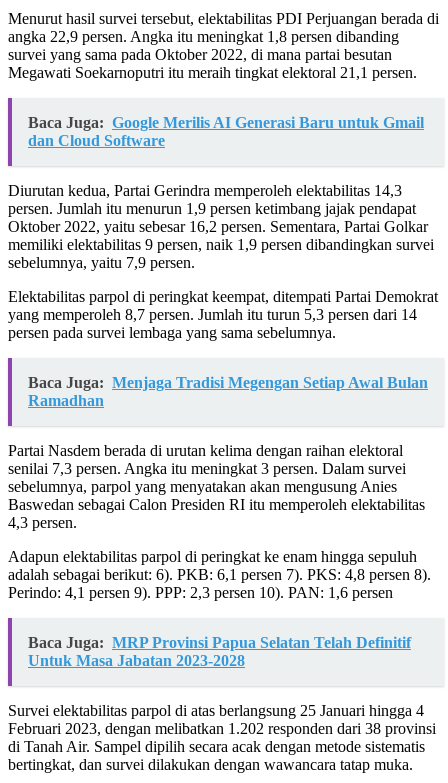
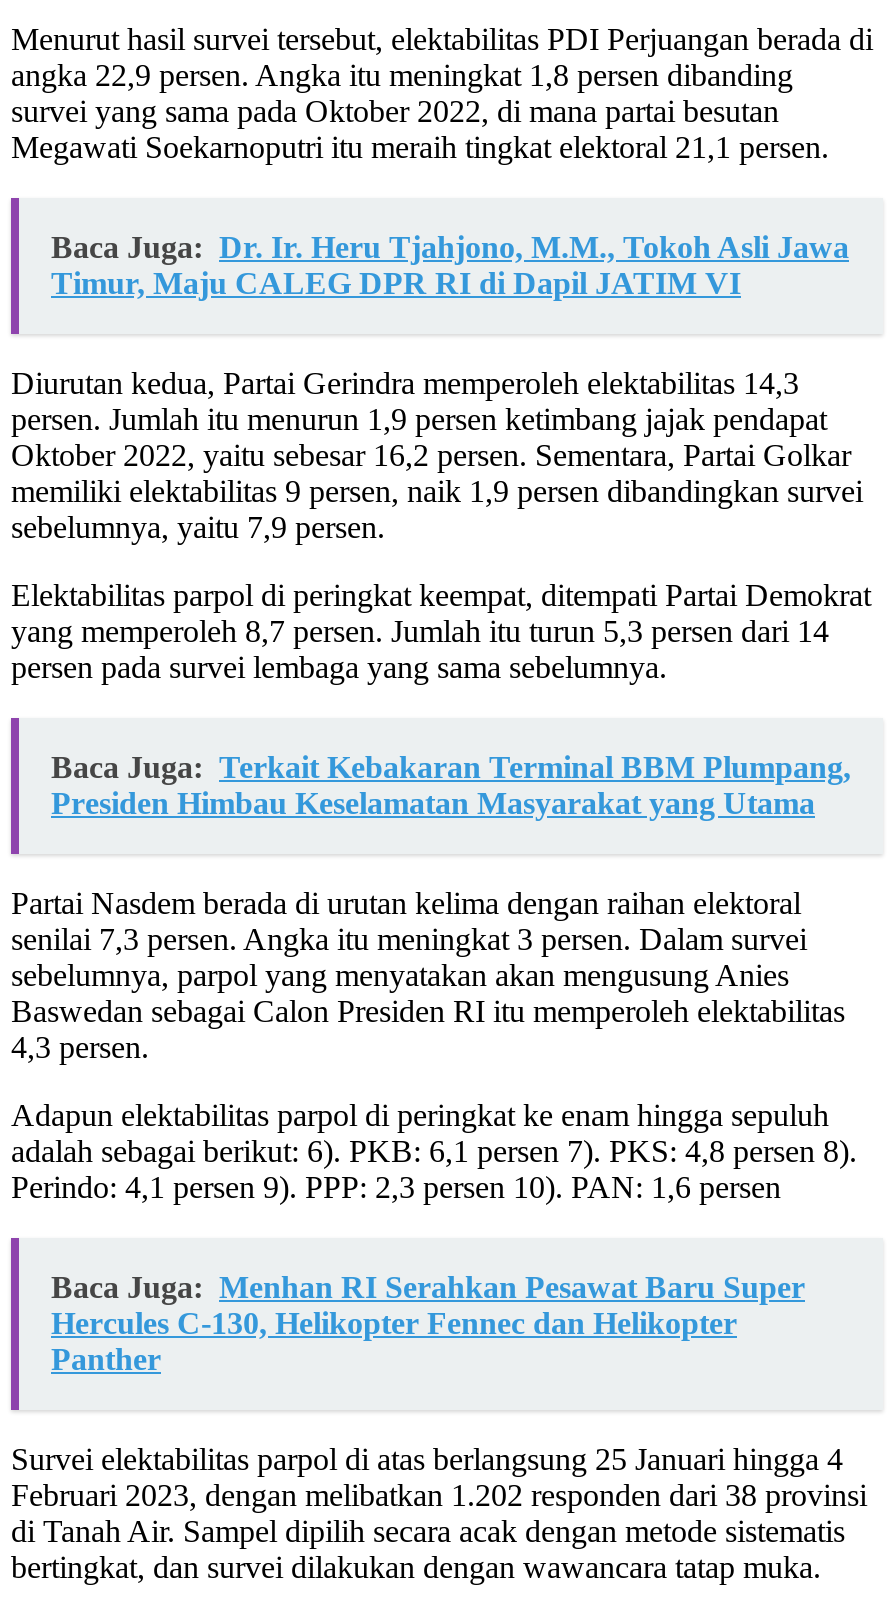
[28,114,424,149] Baca Juga: Google Merilis AI Generasi Baru untuk Gmail | dan Cloud Software -> [51,231,849,301] Baca Juga: Dr. Ir. Heru Tjahjono, M.M., Tokoh Asli Jawa | Timur, Maju CALEG DPR RI di Dapil JATIM VI
[28,374,428,409] Baca Juga: Menjaga Tradisi Megengan Setiap Awal Bulan | Ramadhan -> [51,751,851,821] Baca Juga: Terkait Kebakaran Terminal BBM Plumpang, | Presiden Himbau Keselamatan Masyarakat yang Utama
[28,634,411,669] Baca Juga: MRP Provinsi Papua Selatan Telah Definitif | Untuk Masa Jabatan 2023-2028 -> [51,1271,805,1377] Baca Juga: Menhan RI Serahkan Pesawat Baru Super | Hercules C-130, Helikopter Fennec dan Helikopter | Panther

